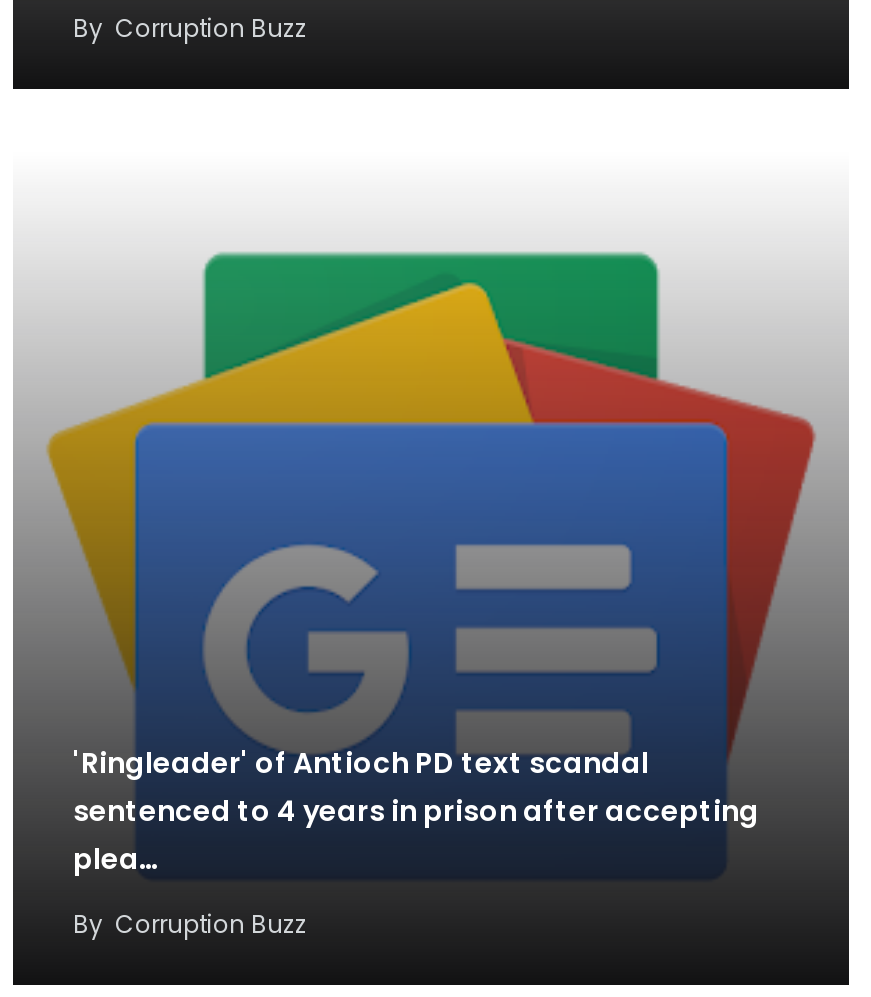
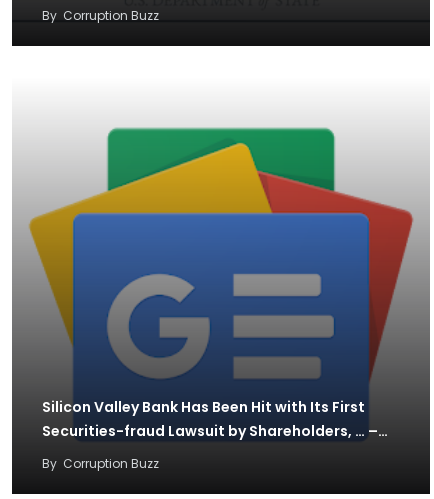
[73,744,759,880] 'Ringleader' of Antioch PD text scandal | sentenced to 4 years in prison after accepting | plea… -> [42,397,388,441] Silicon Valley Bank Has Been Hit with Its First | Securities-fraud Lawsuit by Shareholders, … –…

